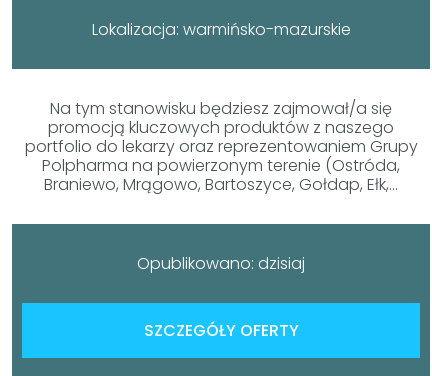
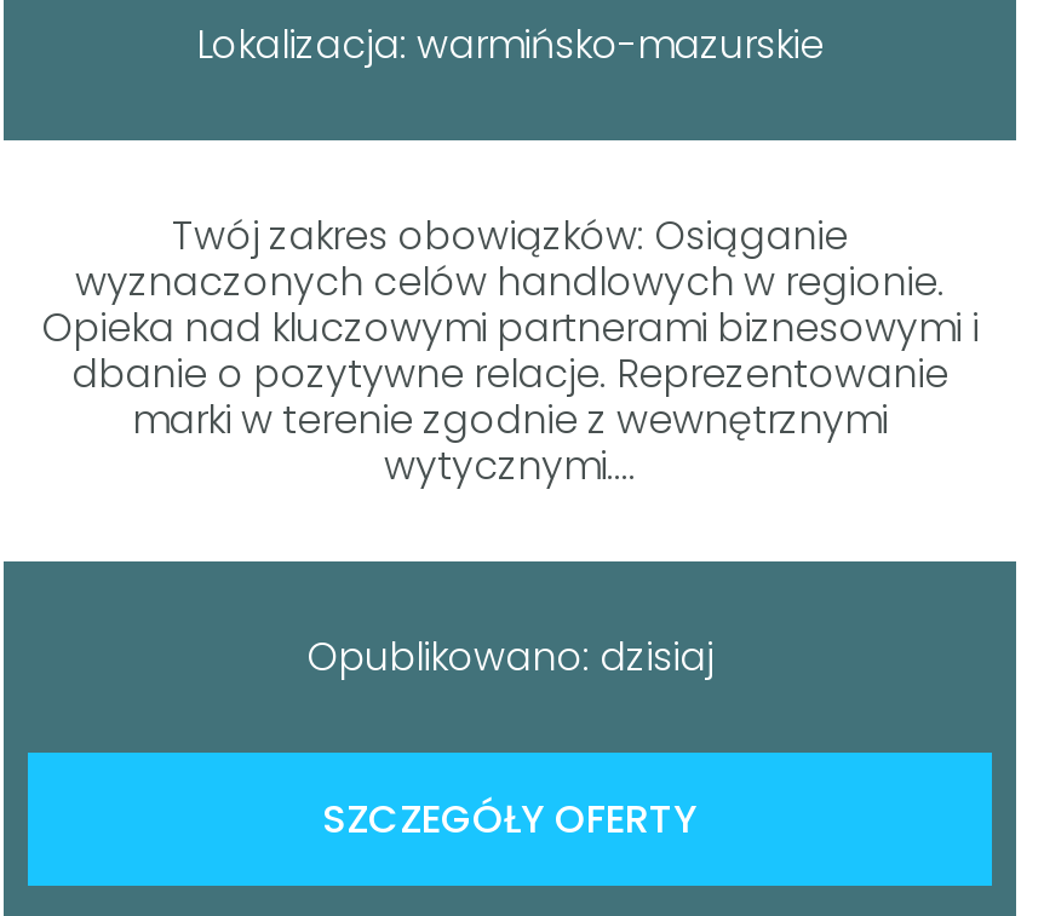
[24,97,417,196] Na tym stanowisku będziesz zajmował/a się | promocją kluczowych produktów z naszego | portfolio do lekarzy oraz reprezentowaniem Grupy | Polpharma na powierzonym terenie (Ostróda, | Braniewo, Mrągowo, Bartoszyce, Gołdap, Ełk,... -> [41,207,979,493] Twój zakres obowiązków: Osiąganie | wyznaczonych celów handlowych w regionie. | Opieka nad kluczowymi partnerami biznesowymi i | dbanie o pozytywne relacje. Reprezentowanie | marki w terenie zgodnie z wewnętrznymi | wytycznymi....

